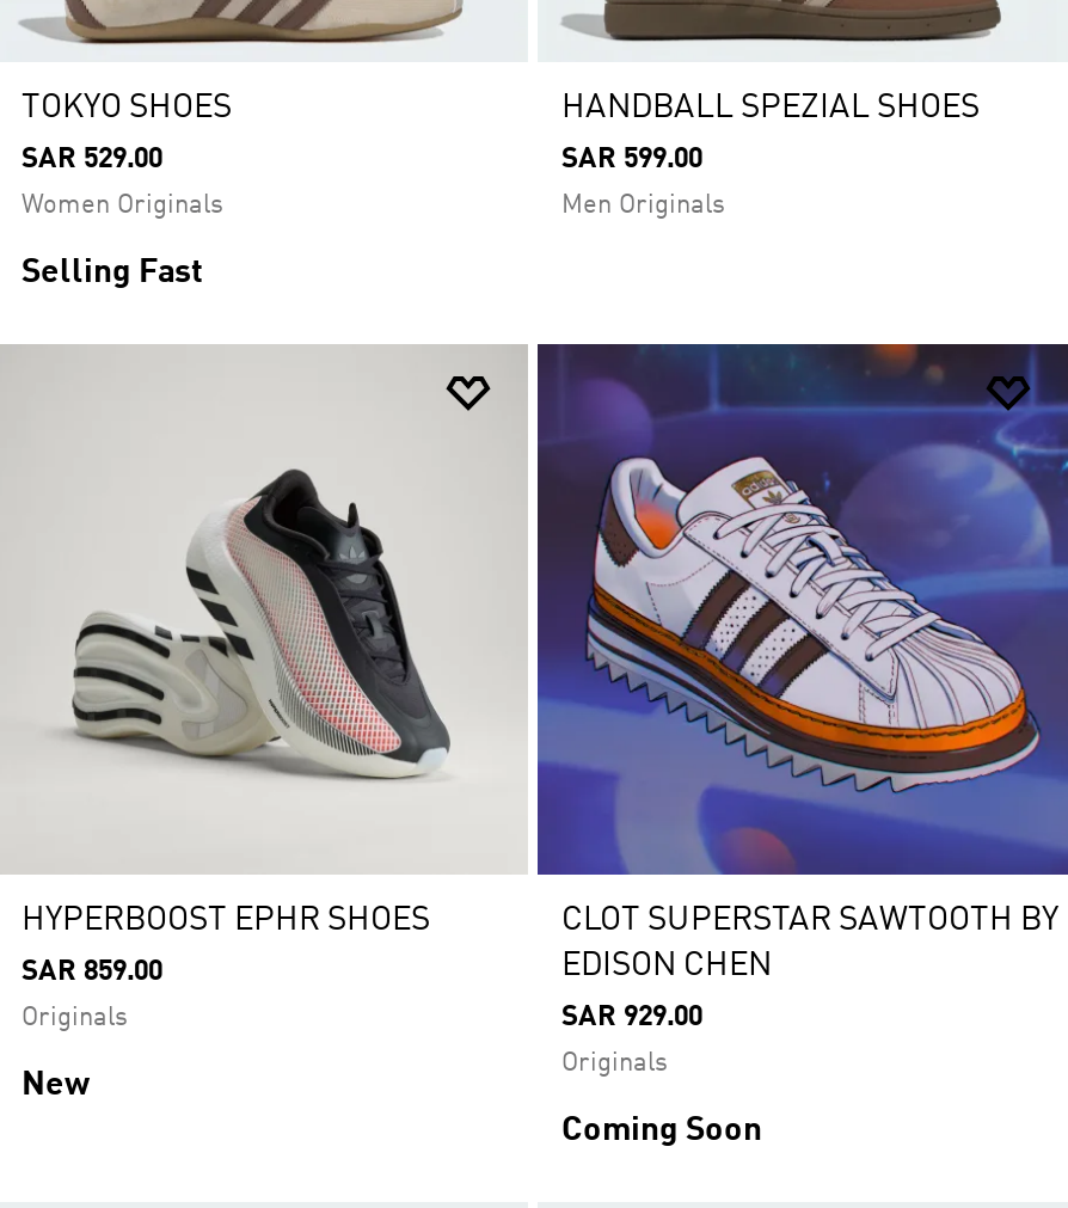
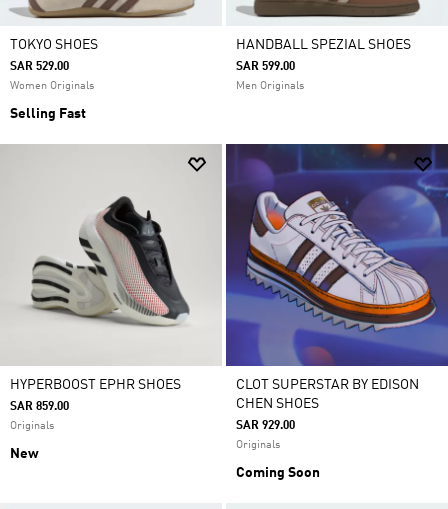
[561,903,1058,982] CLOT SUPERSTAR SAWTOOTH BY | EDISON CHEN -> [236,378,419,411] CLOT SUPERSTAR BY EDISON | CHEN SHOES

